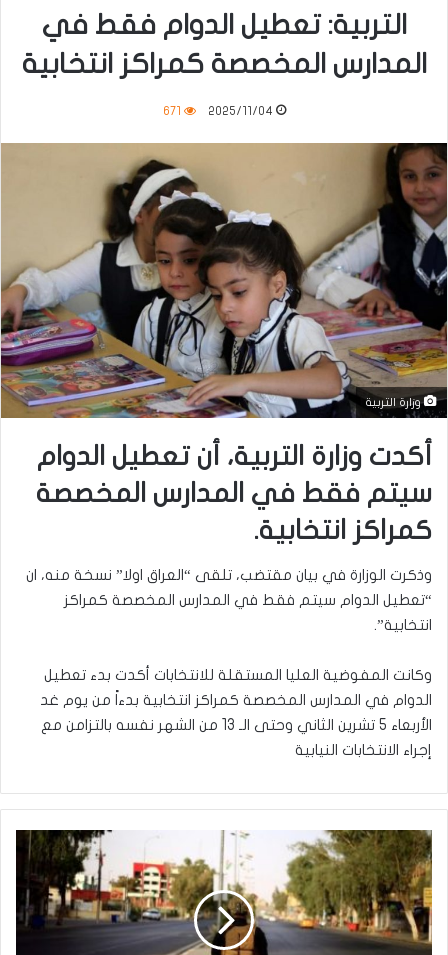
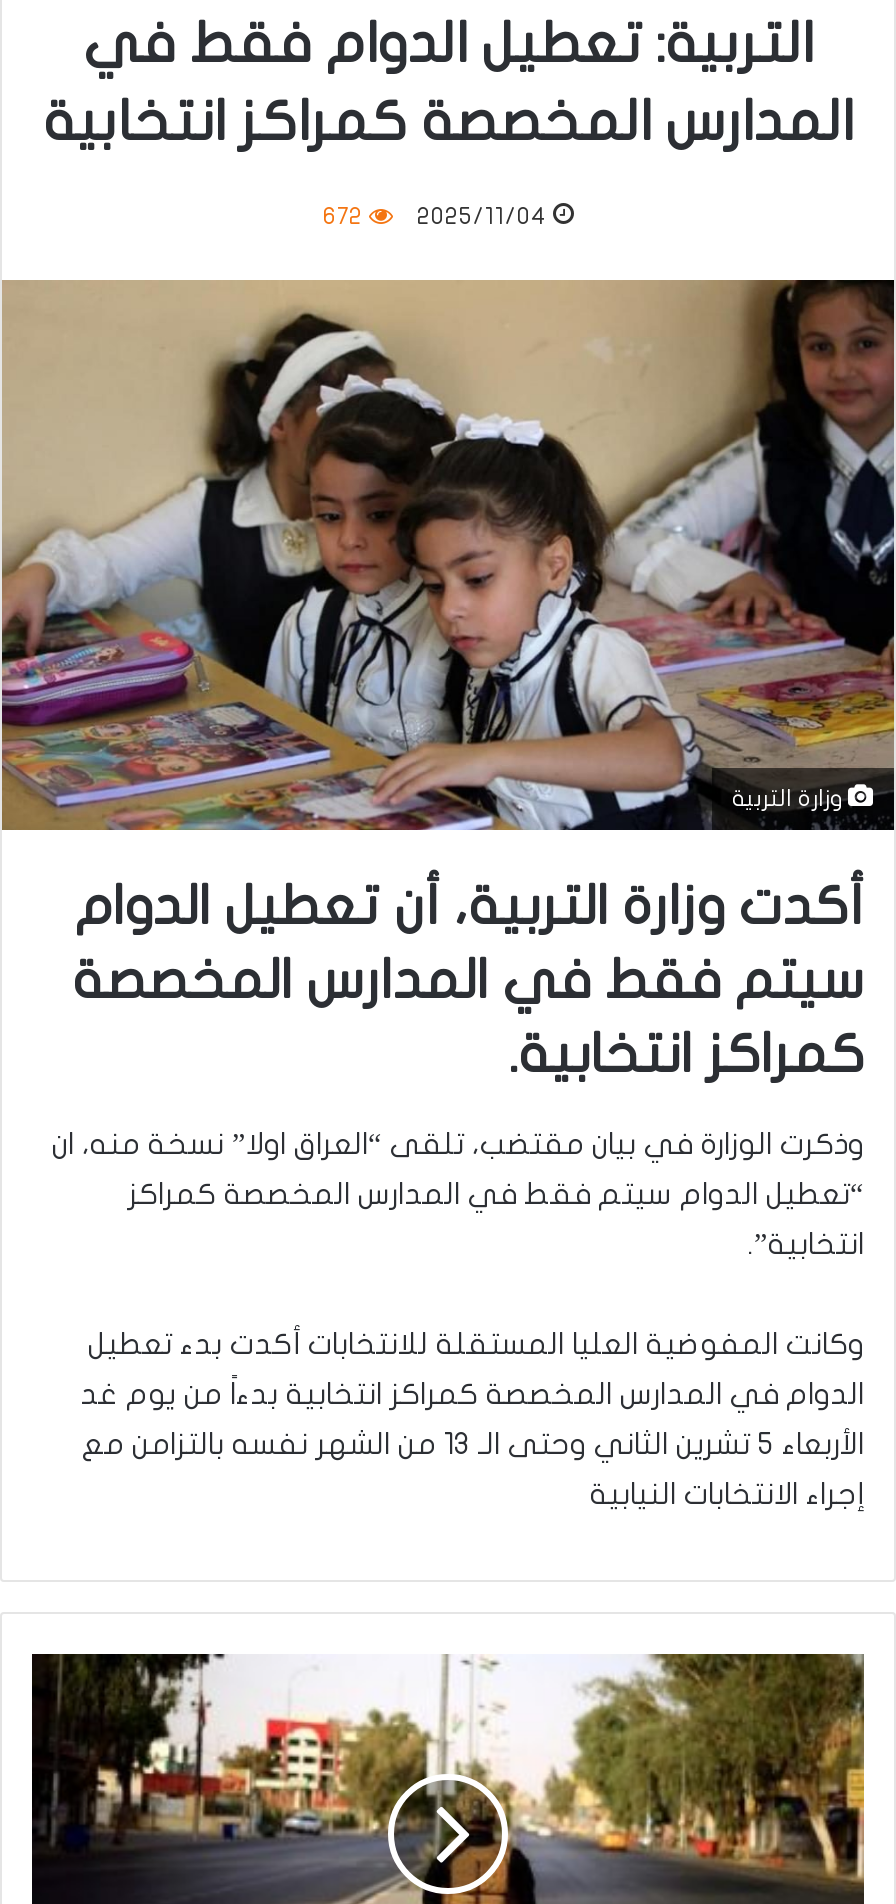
[162,105,180,117] 671 -> [323,204,363,228] 672

